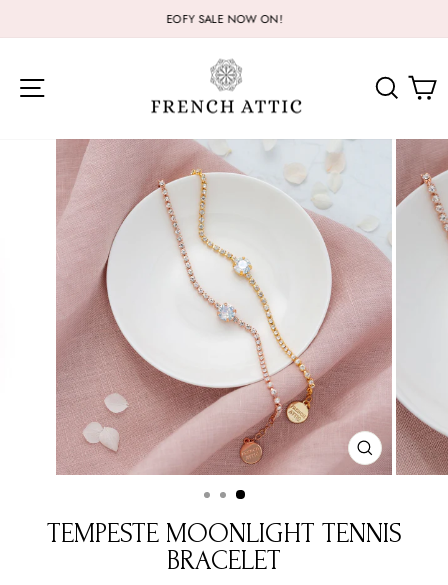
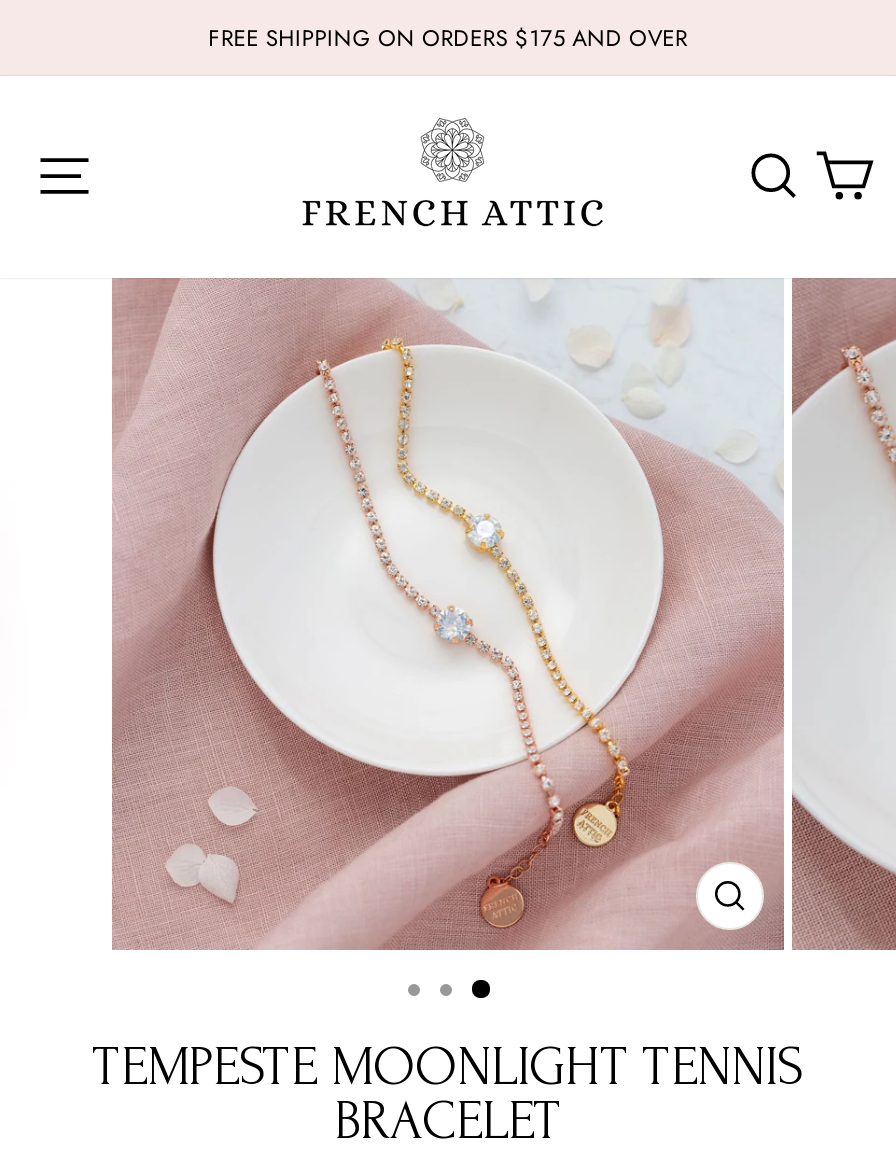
[166,11,282,27] EOFY SALE NOW ON! -> [208,22,688,54] FREE SHIPPING ON ORDERS $175 AND OVER

